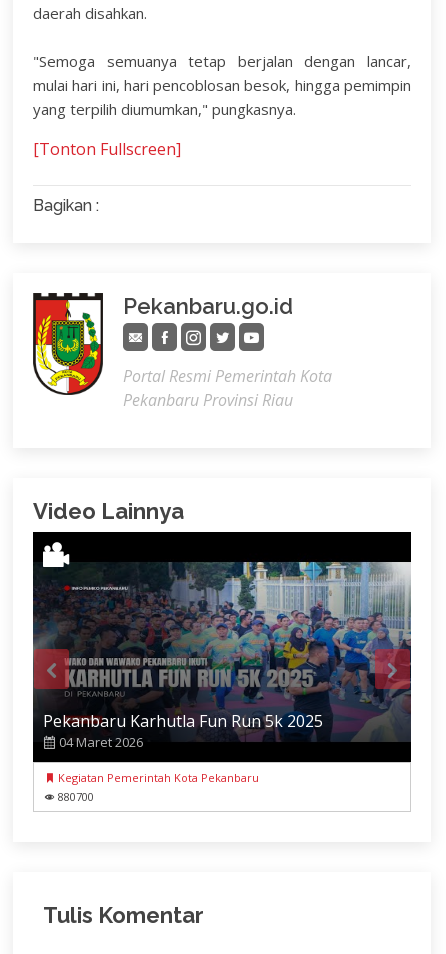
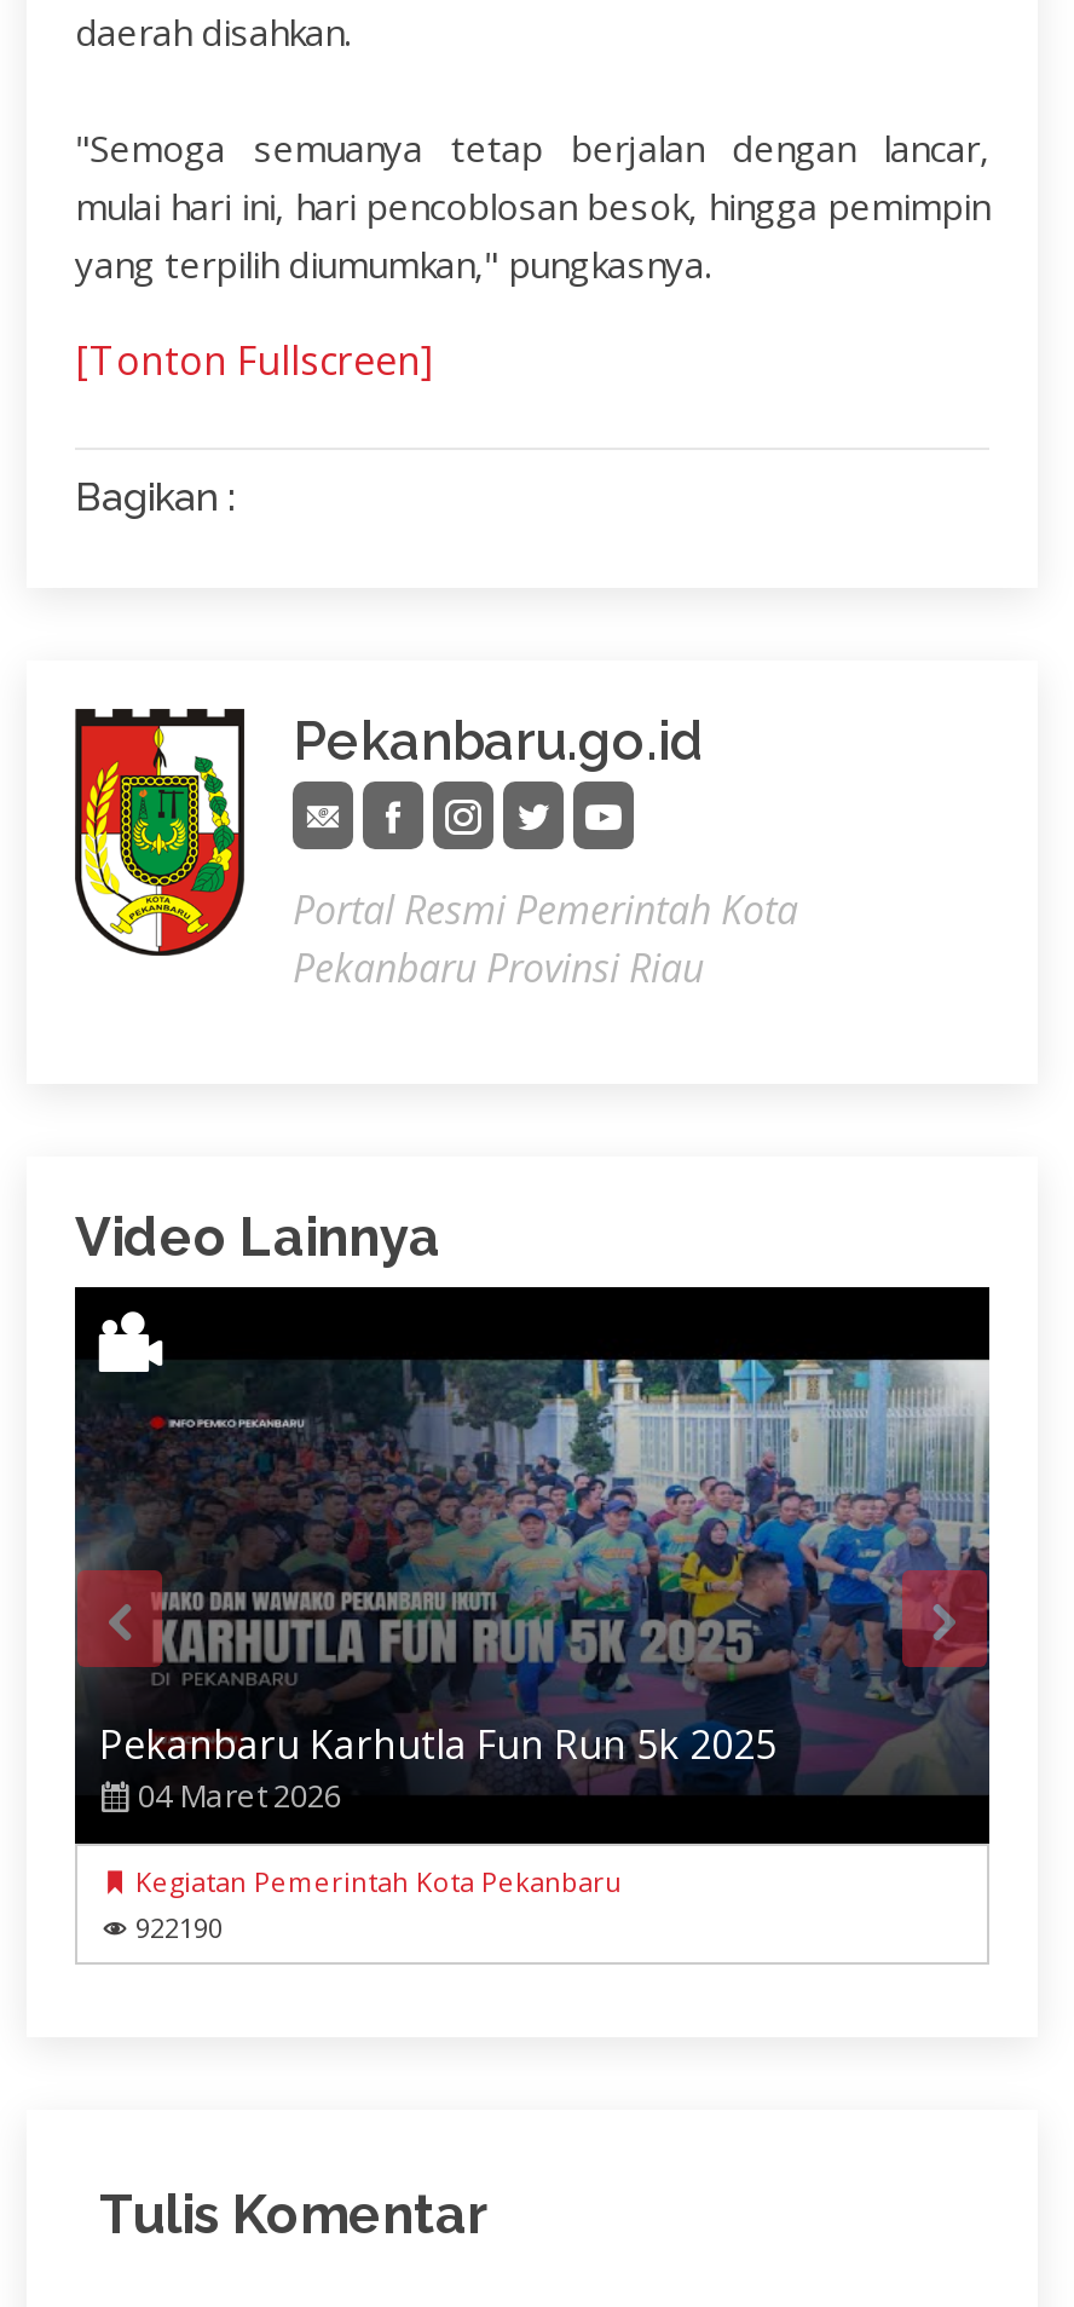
[55,789,94,804] 880700 -> [128,1909,223,1945] 922190

